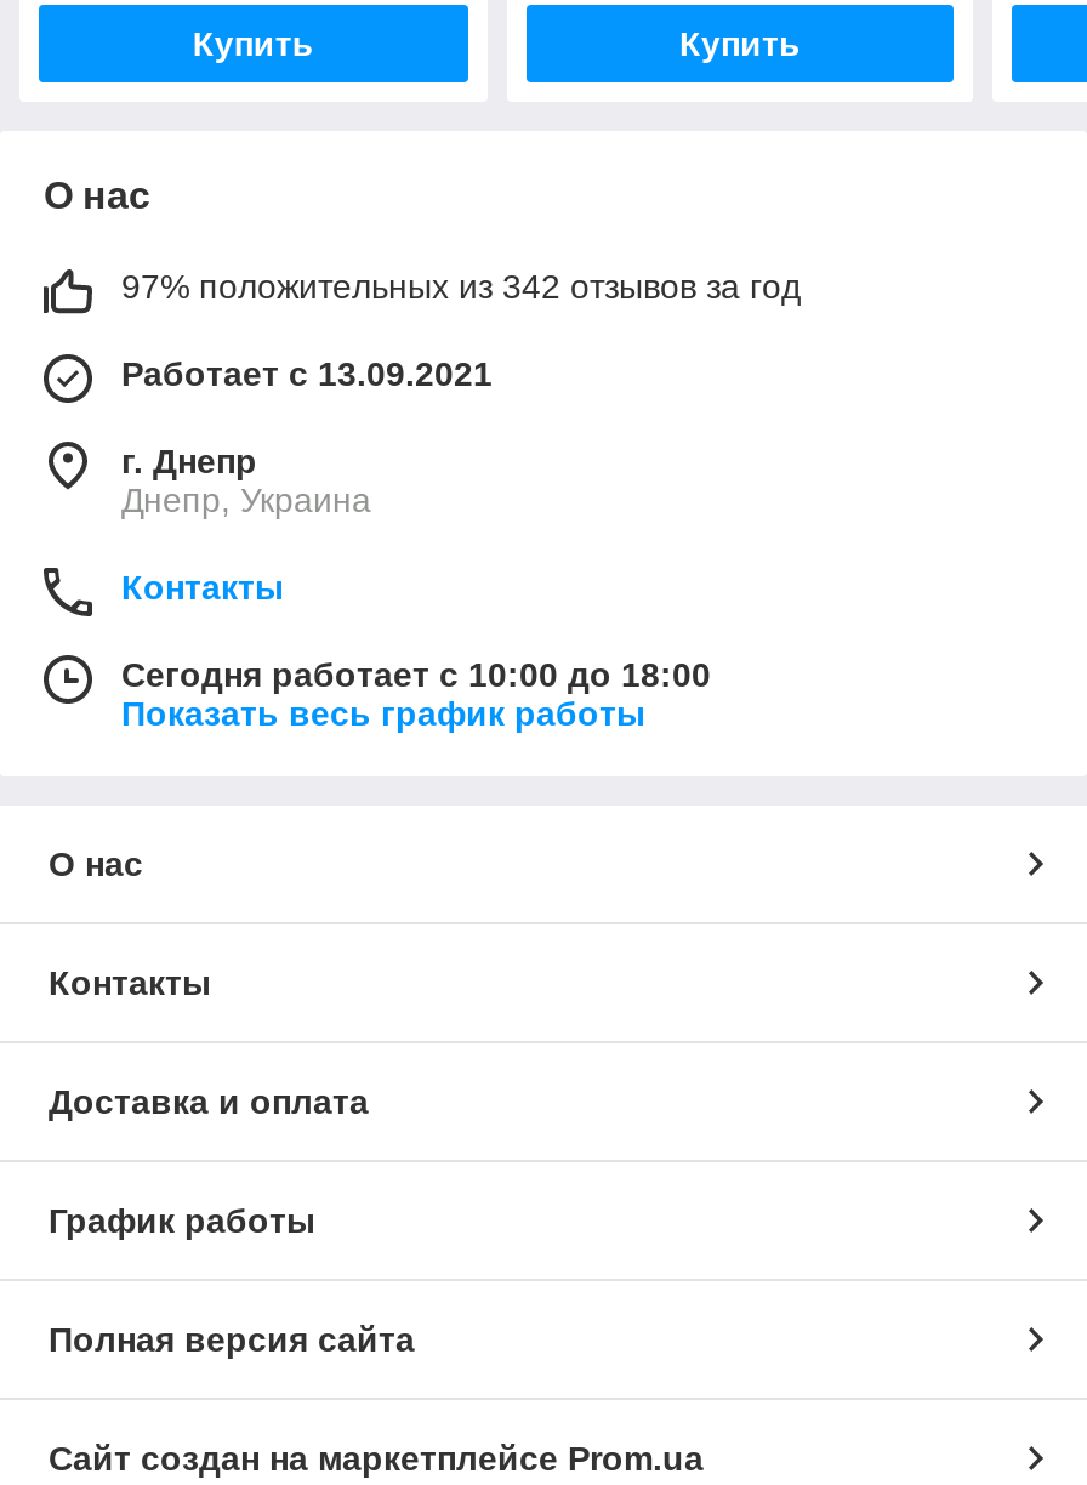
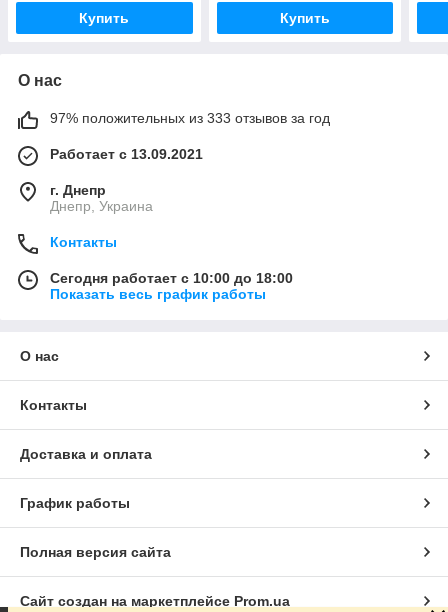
[121,266,801,305] 97% положительных из 342 отзывов за год -> [50,110,330,126] 97% положительных из 333 отзывов за год

